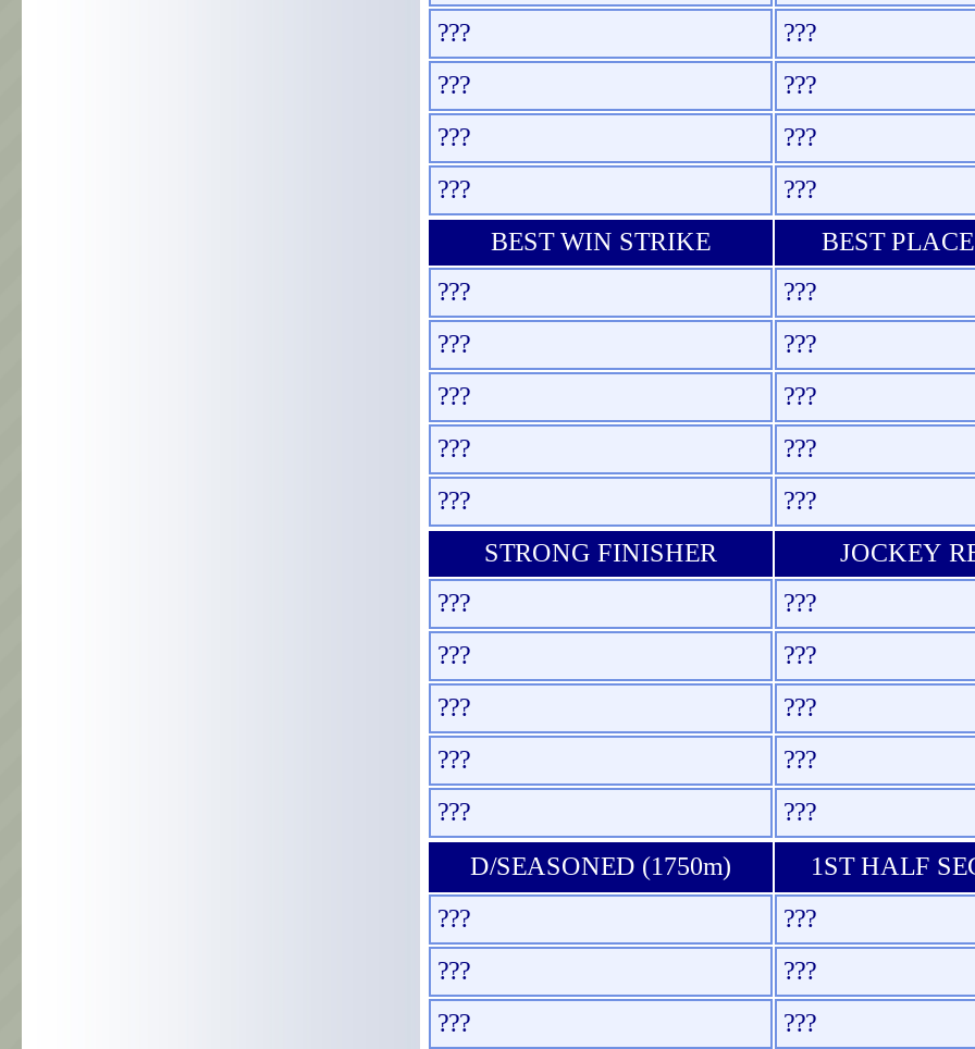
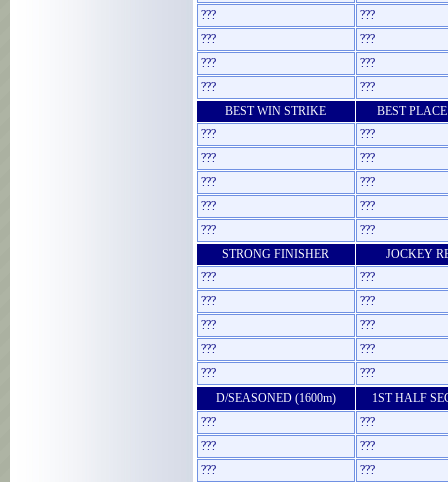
[470,851,731,881] D/SEASONED (1750m) -> [216,391,336,405] D/SEASONED (1600m)

